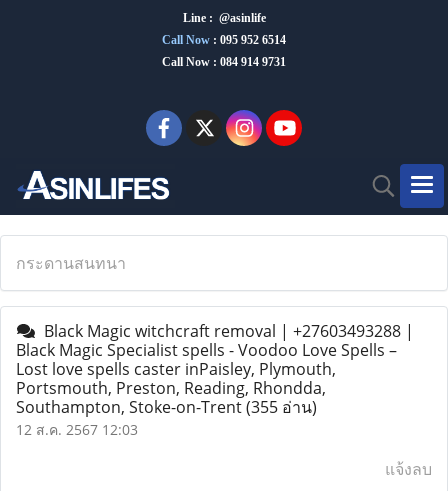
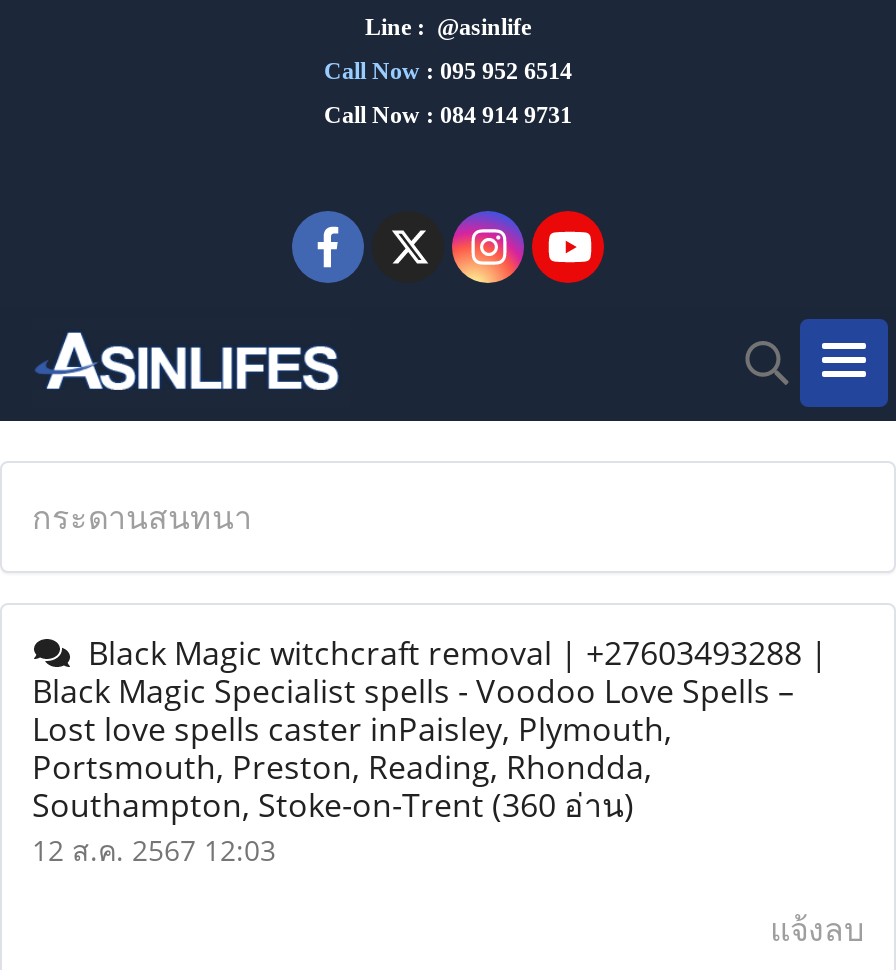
[16,396,317,418] Southampton, Stoke-on-Trent(355 อ่าน) -> [32,783,634,827] Southampton, Stoke-on-Trent(360 อ่าน)

